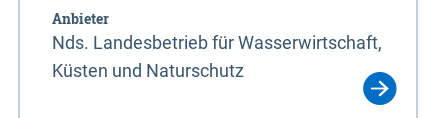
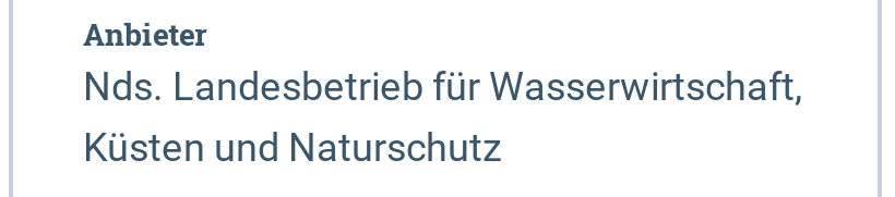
[362,71,398,106] [image] -> none

